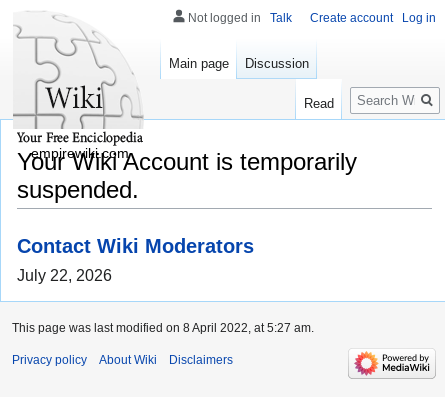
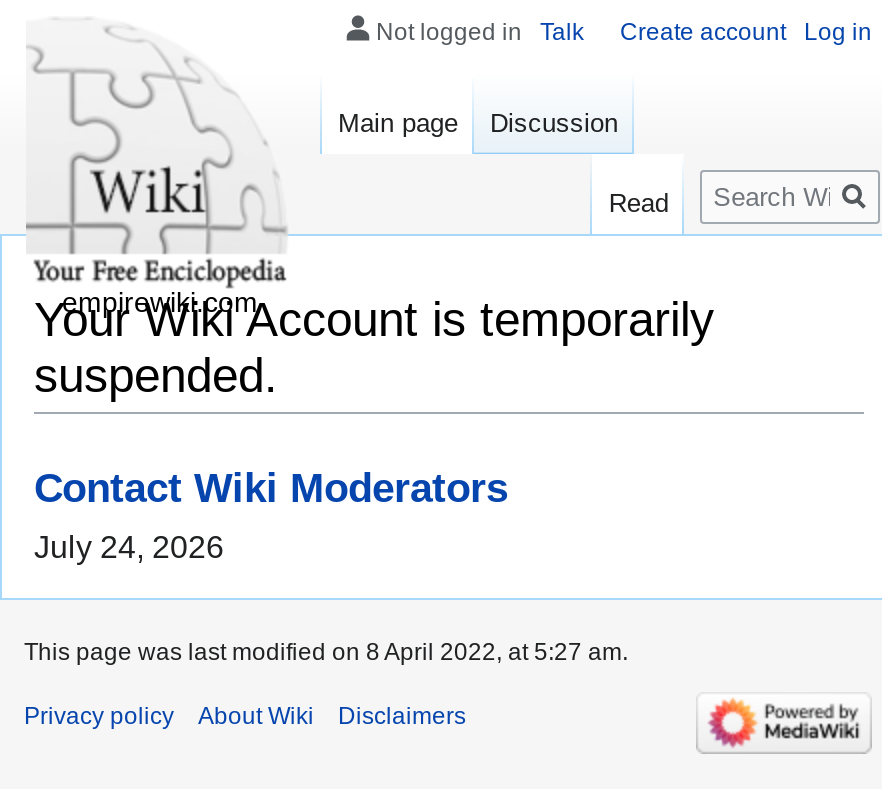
[17,267,112,284] July 22, 2026 -> [34,531,224,565] July 24, 2026

